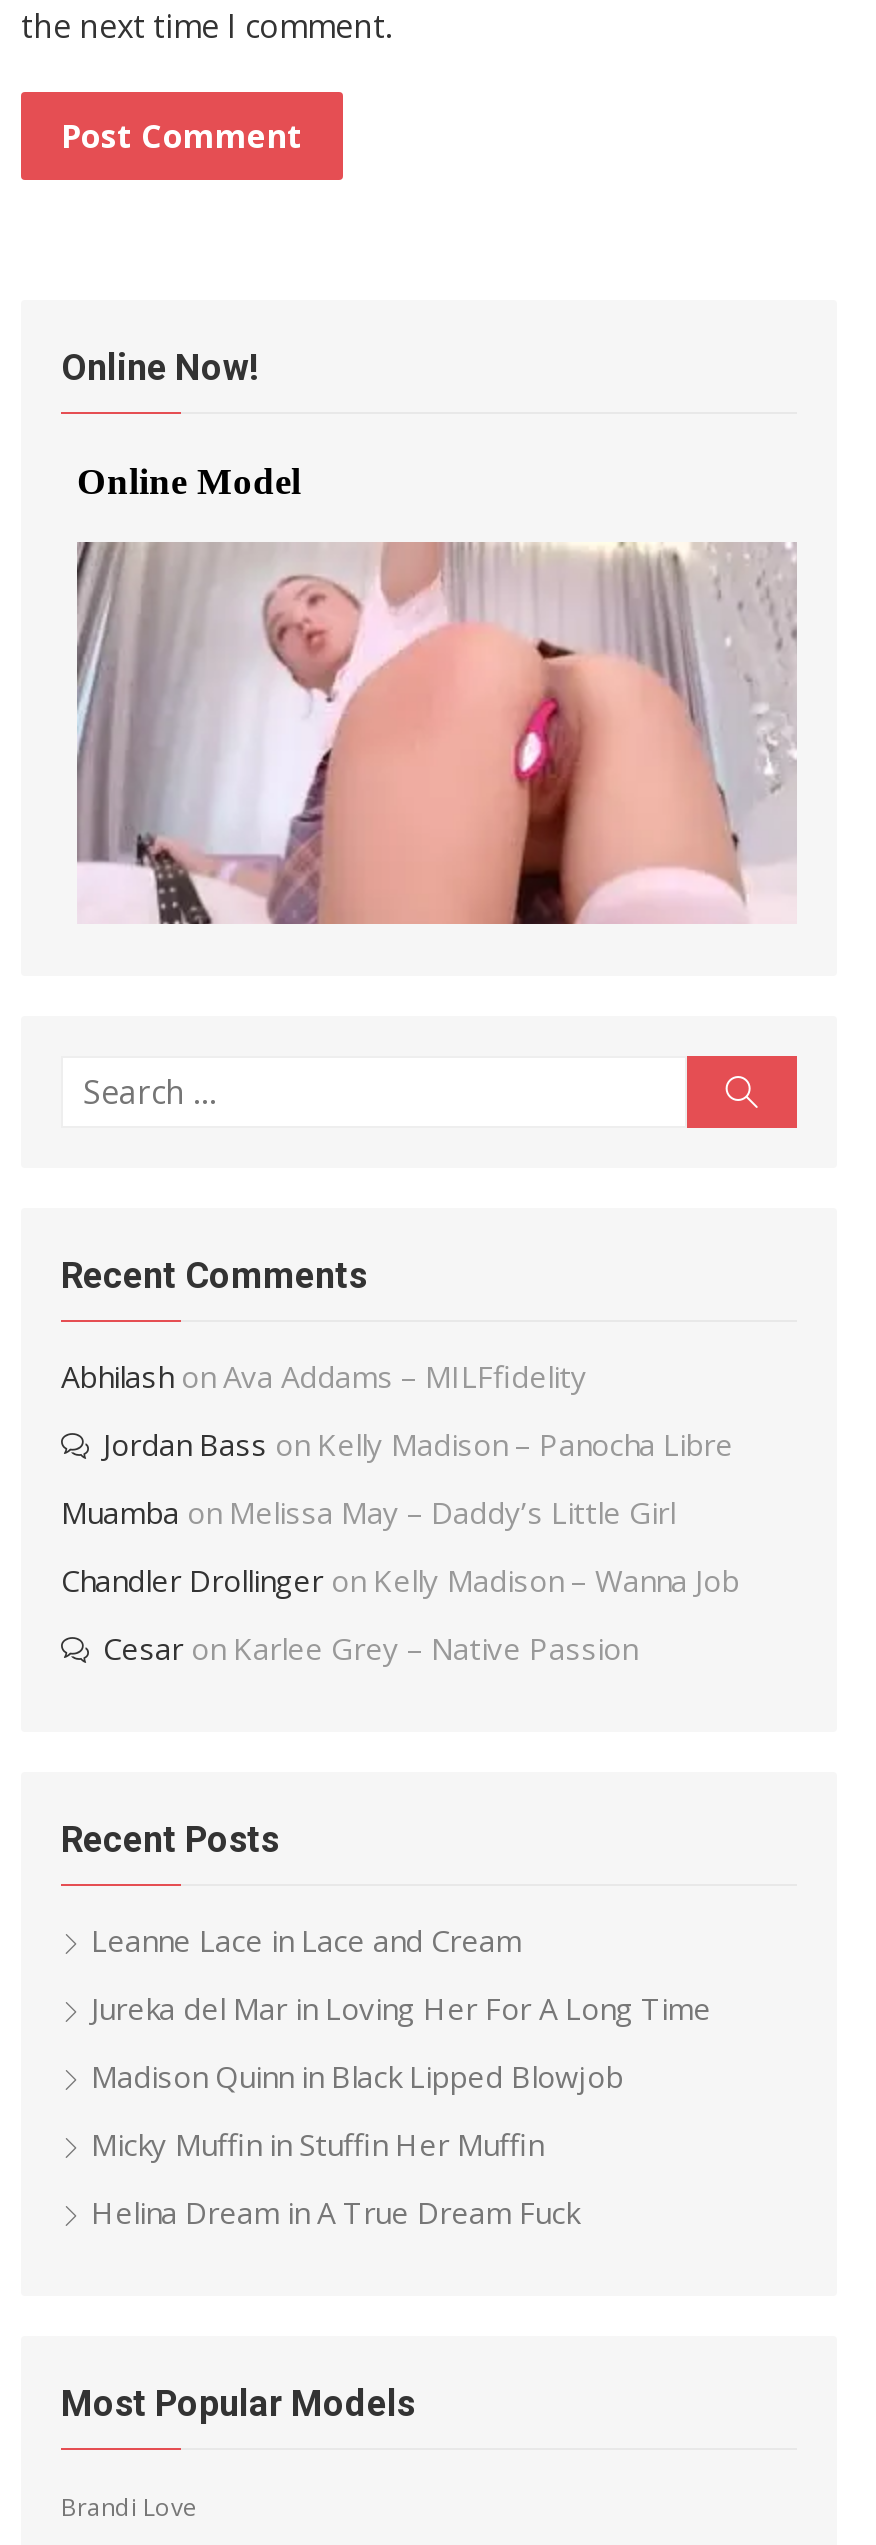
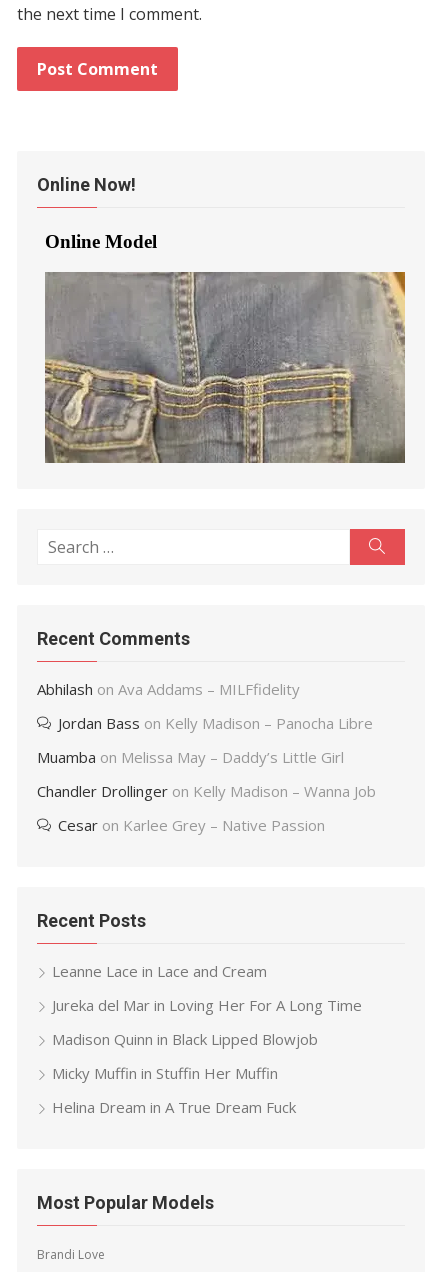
[75,540,799,926] [image] -> [44,271,406,464] [image]

